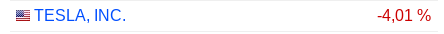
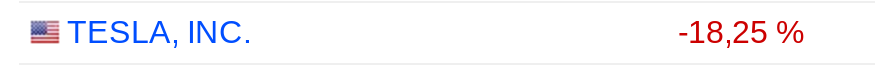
[377,7,431,24] -4,01 % -> [678,14,804,48] -18,25 %

